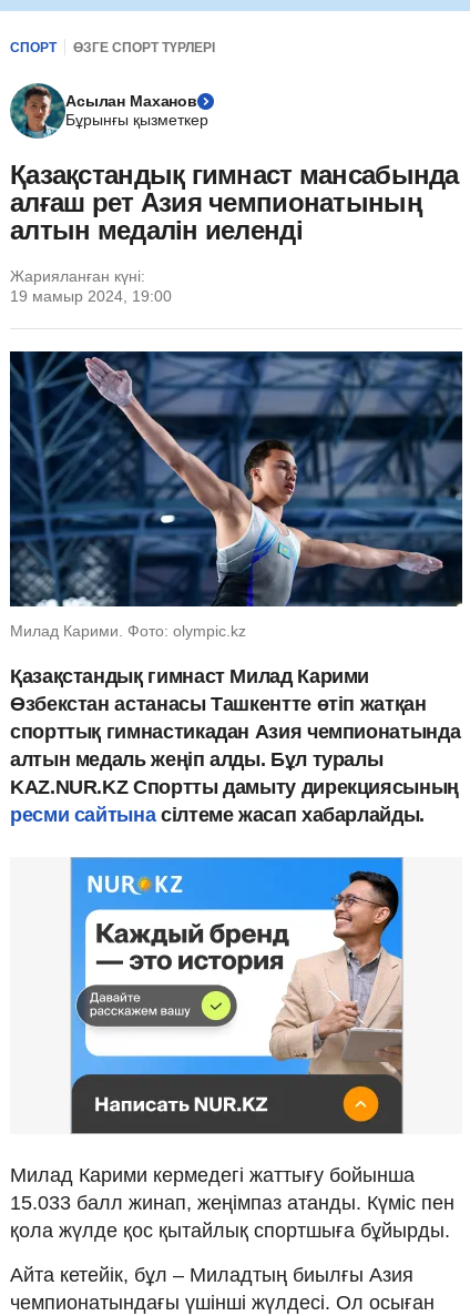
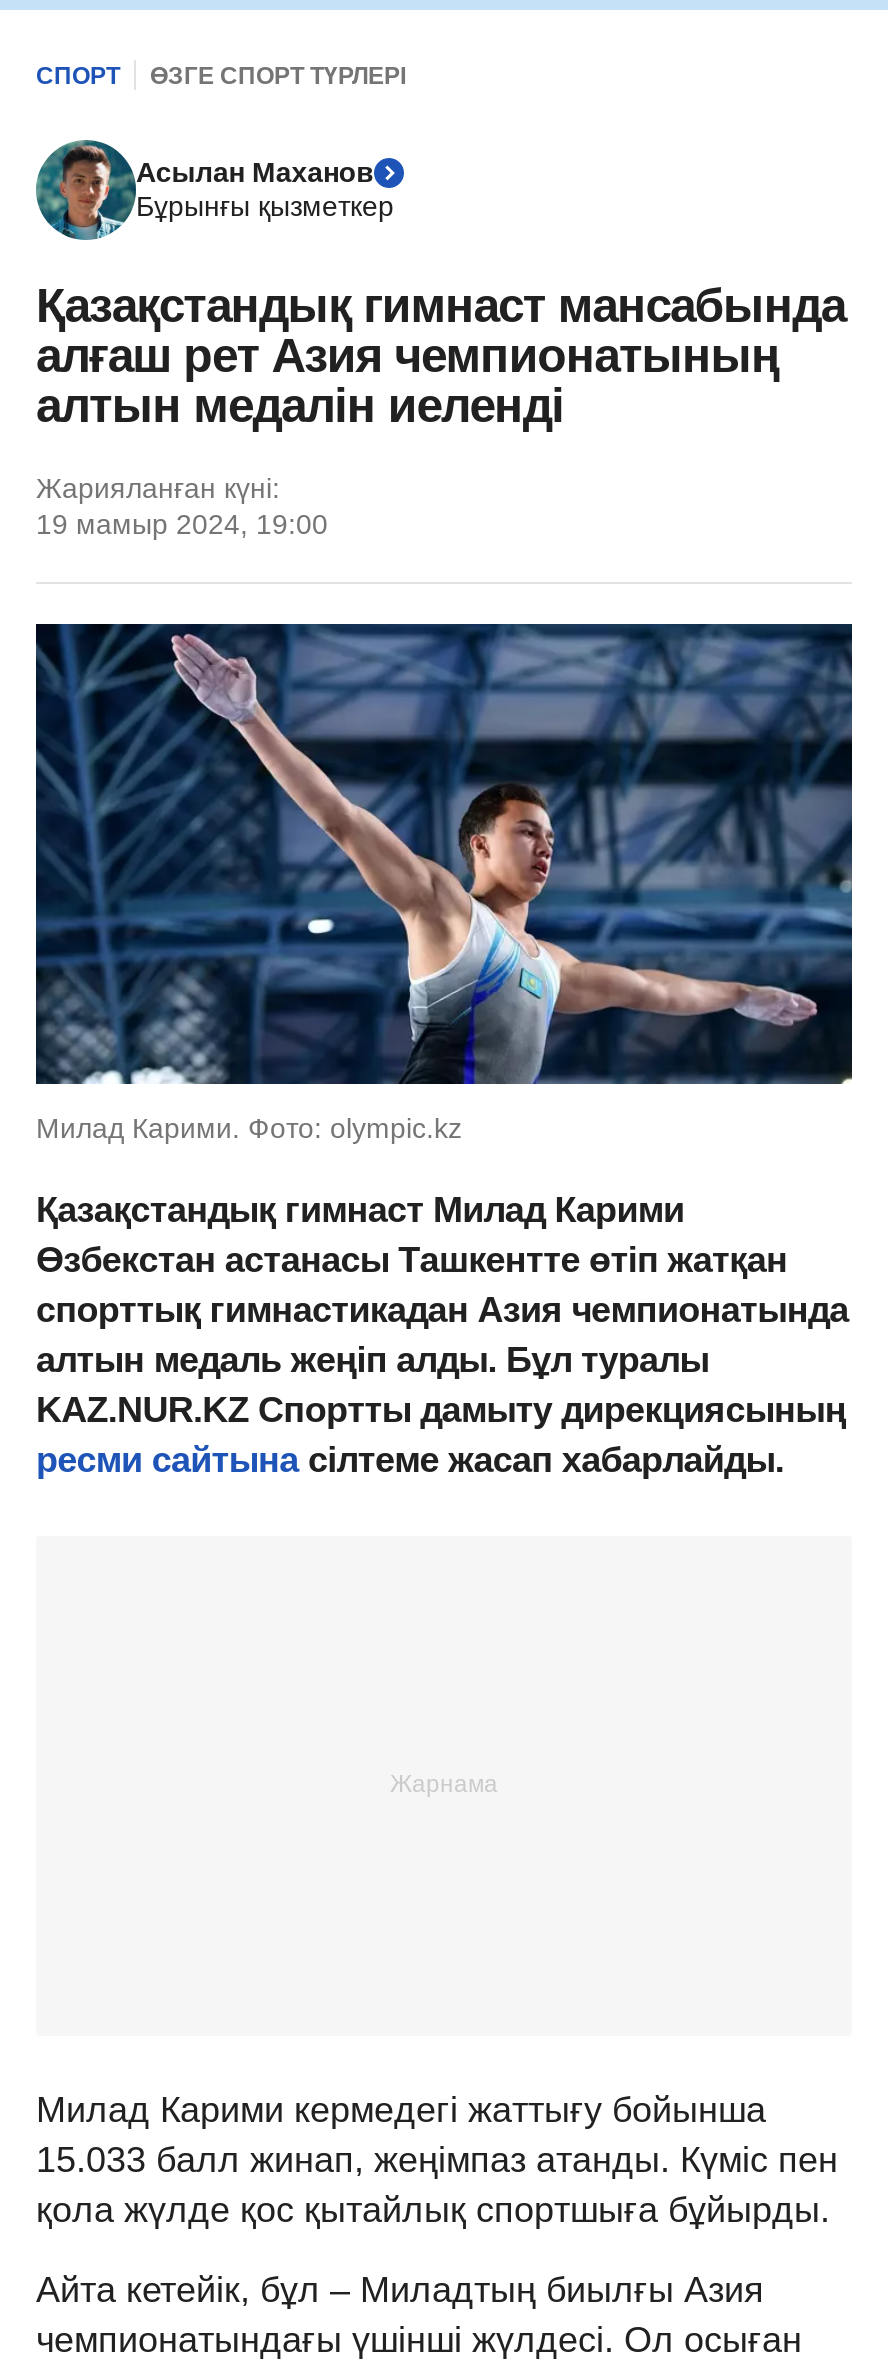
[70,856,403,1134] [image] -> none

